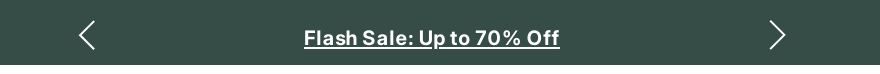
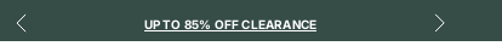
[304,25,560,49] Flash Sale: Up to 70% Off -> [144,17,317,31] UP TO 85% OFF CLEARANCE

